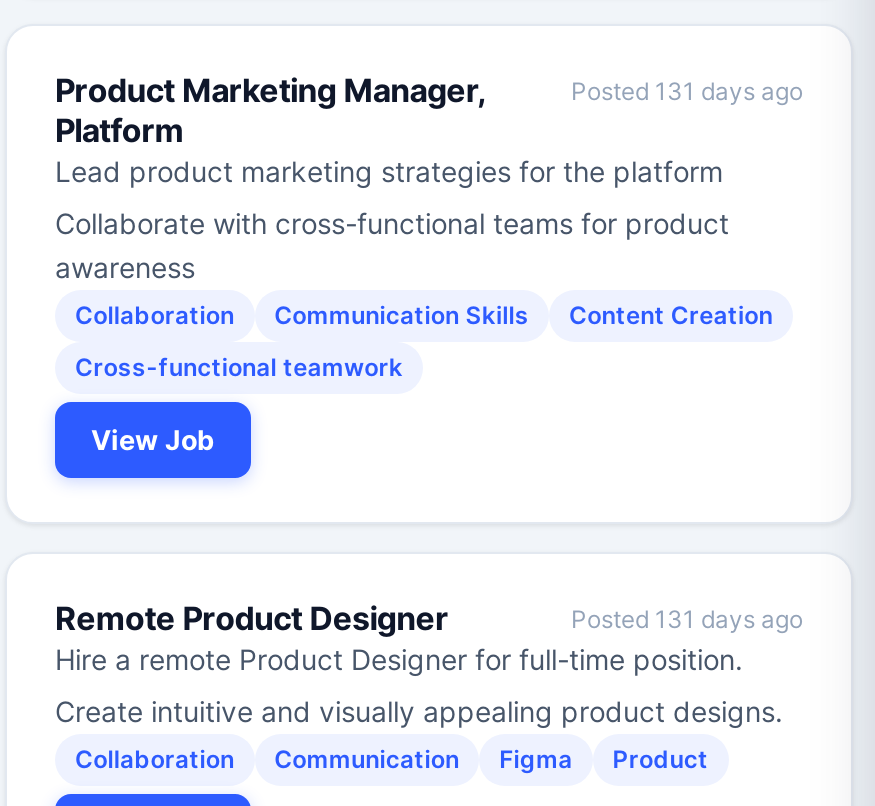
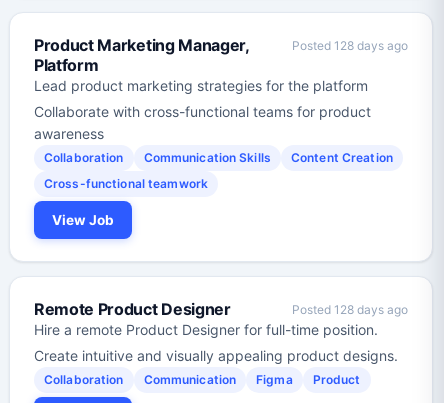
[571,76,803,106] Posted 131 days ago -> [292,38,408,53] Posted 128 days ago
[571,604,803,634] Posted 131 days ago -> [292,302,408,317] Posted 128 days ago

